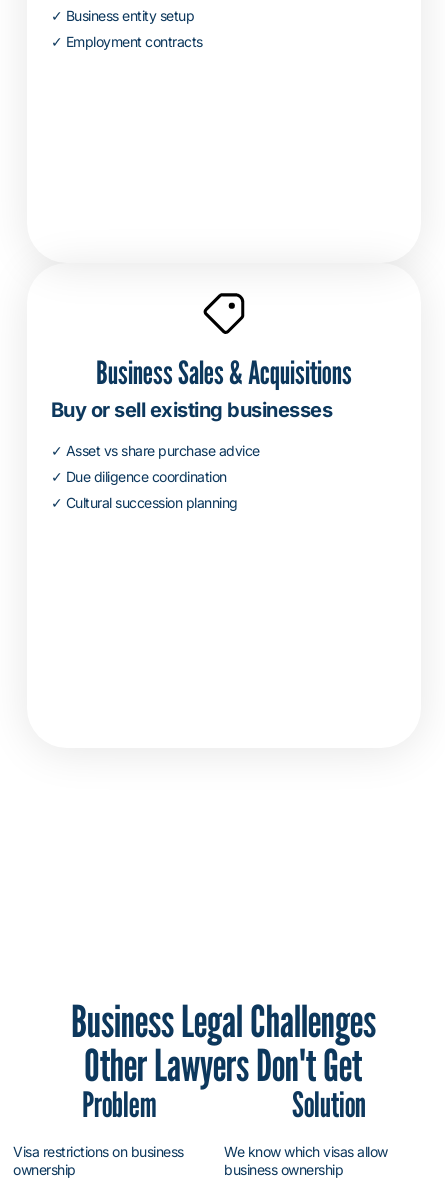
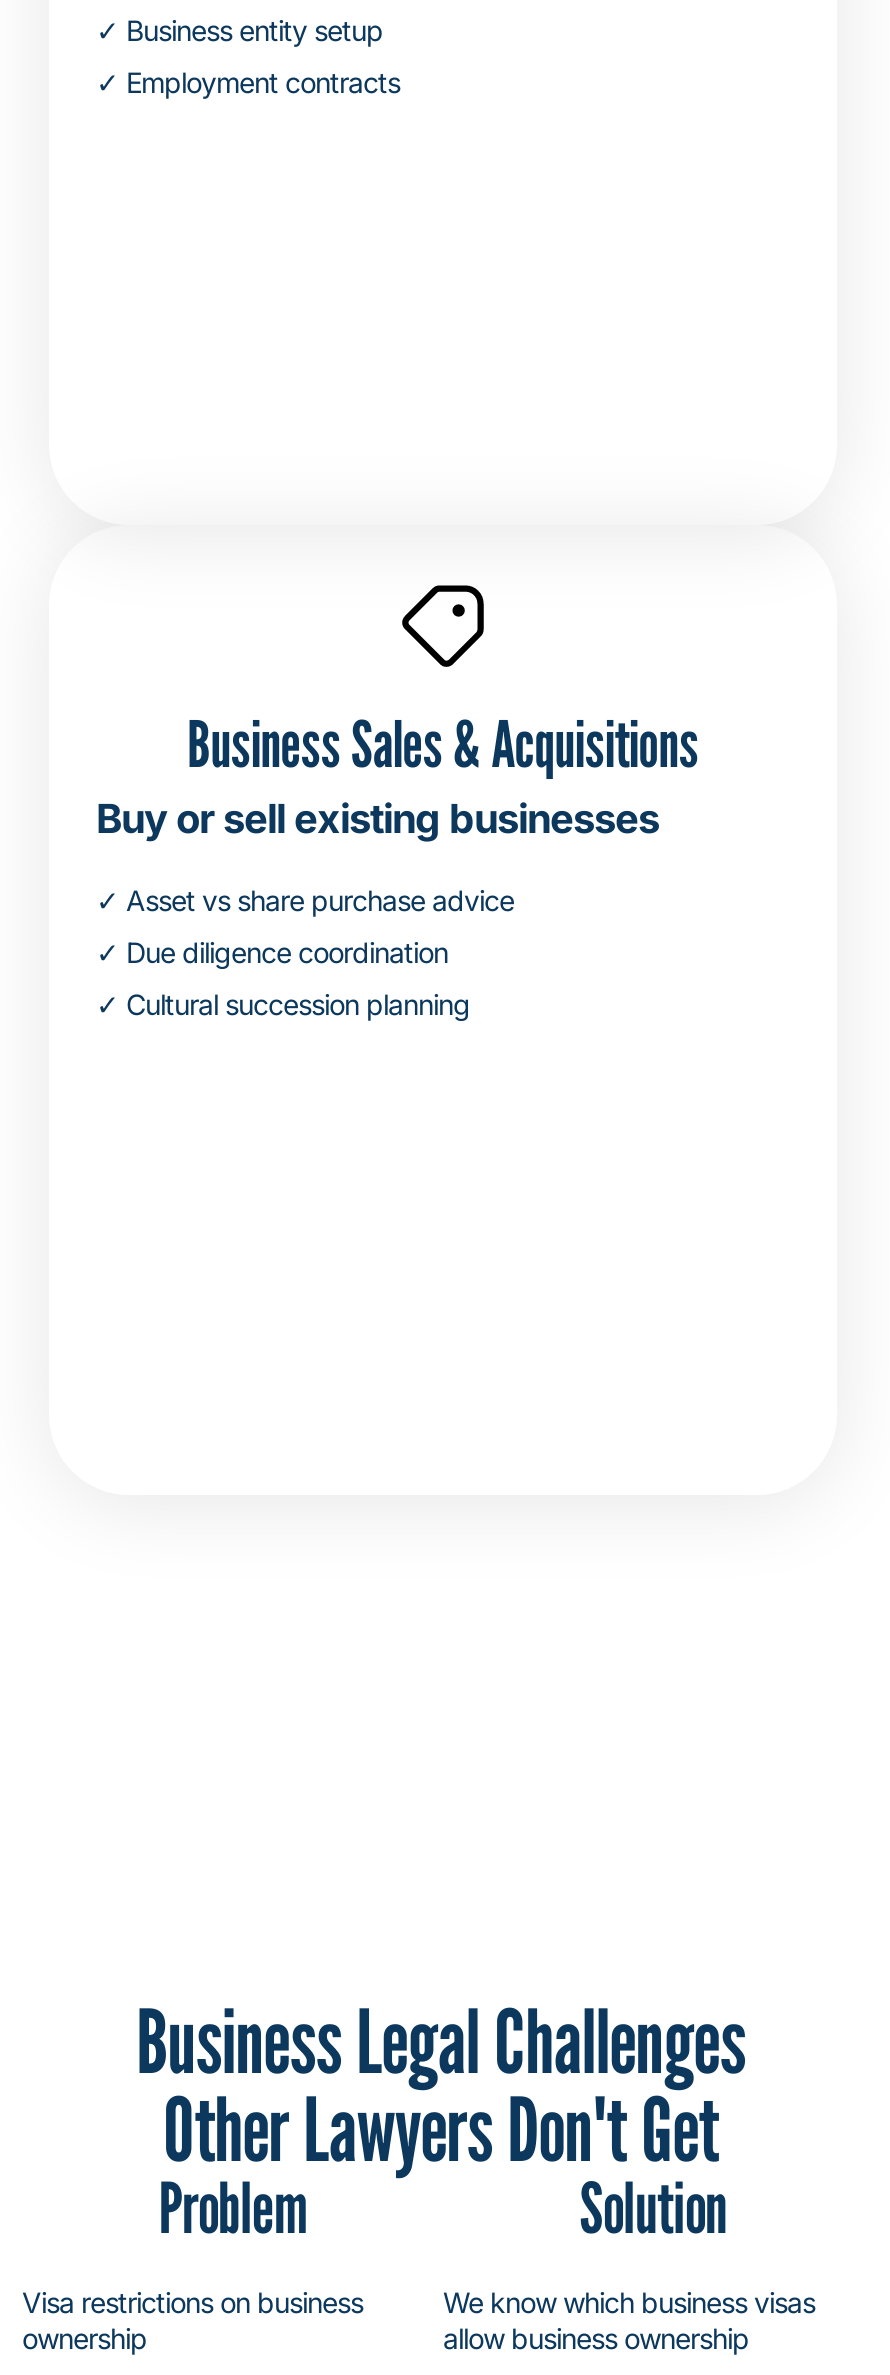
[224,1143,387,1178] We know which visas allow | business ownership -> [443,2285,815,2355] We know which business visas | allow business ownership

